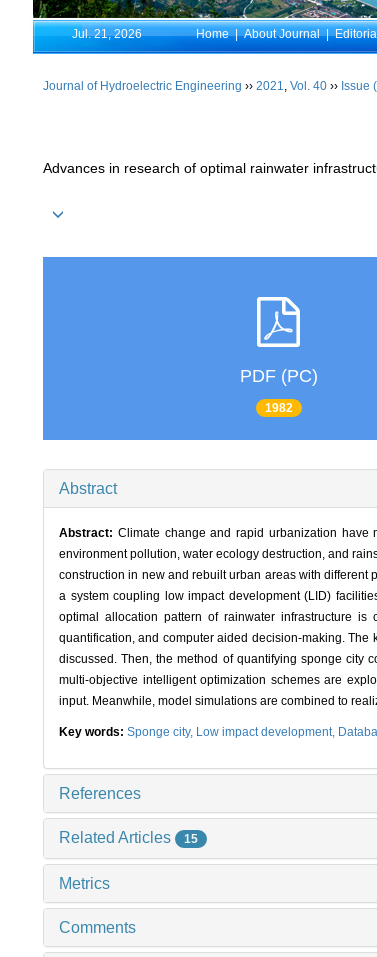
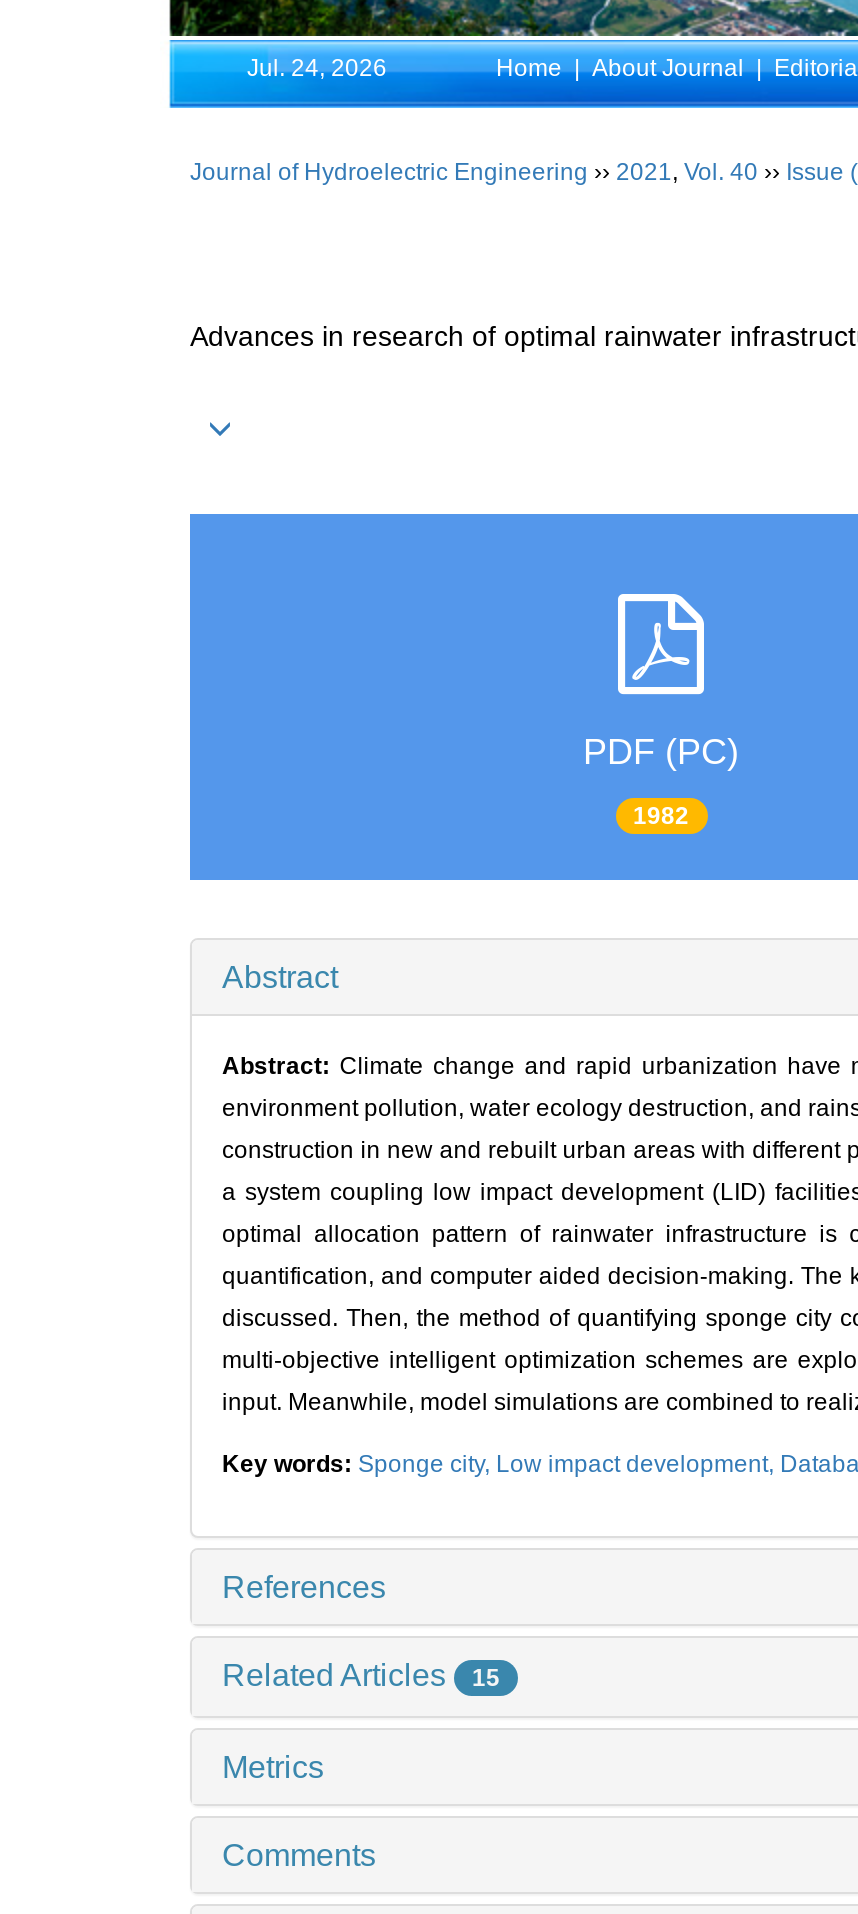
[71,27,141,41] Jul. 21, 2026 -> [247,54,387,82] Jul. 24, 2026

